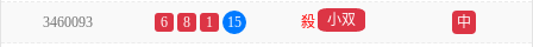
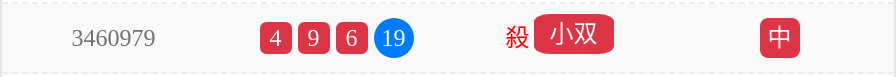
[43,14,93,31] 3460093 -> [72,24,320,52] 3460979 | 4 | 9
[183,14,241,31] 8 | 1 | 15 -> [382,24,406,52] 19

